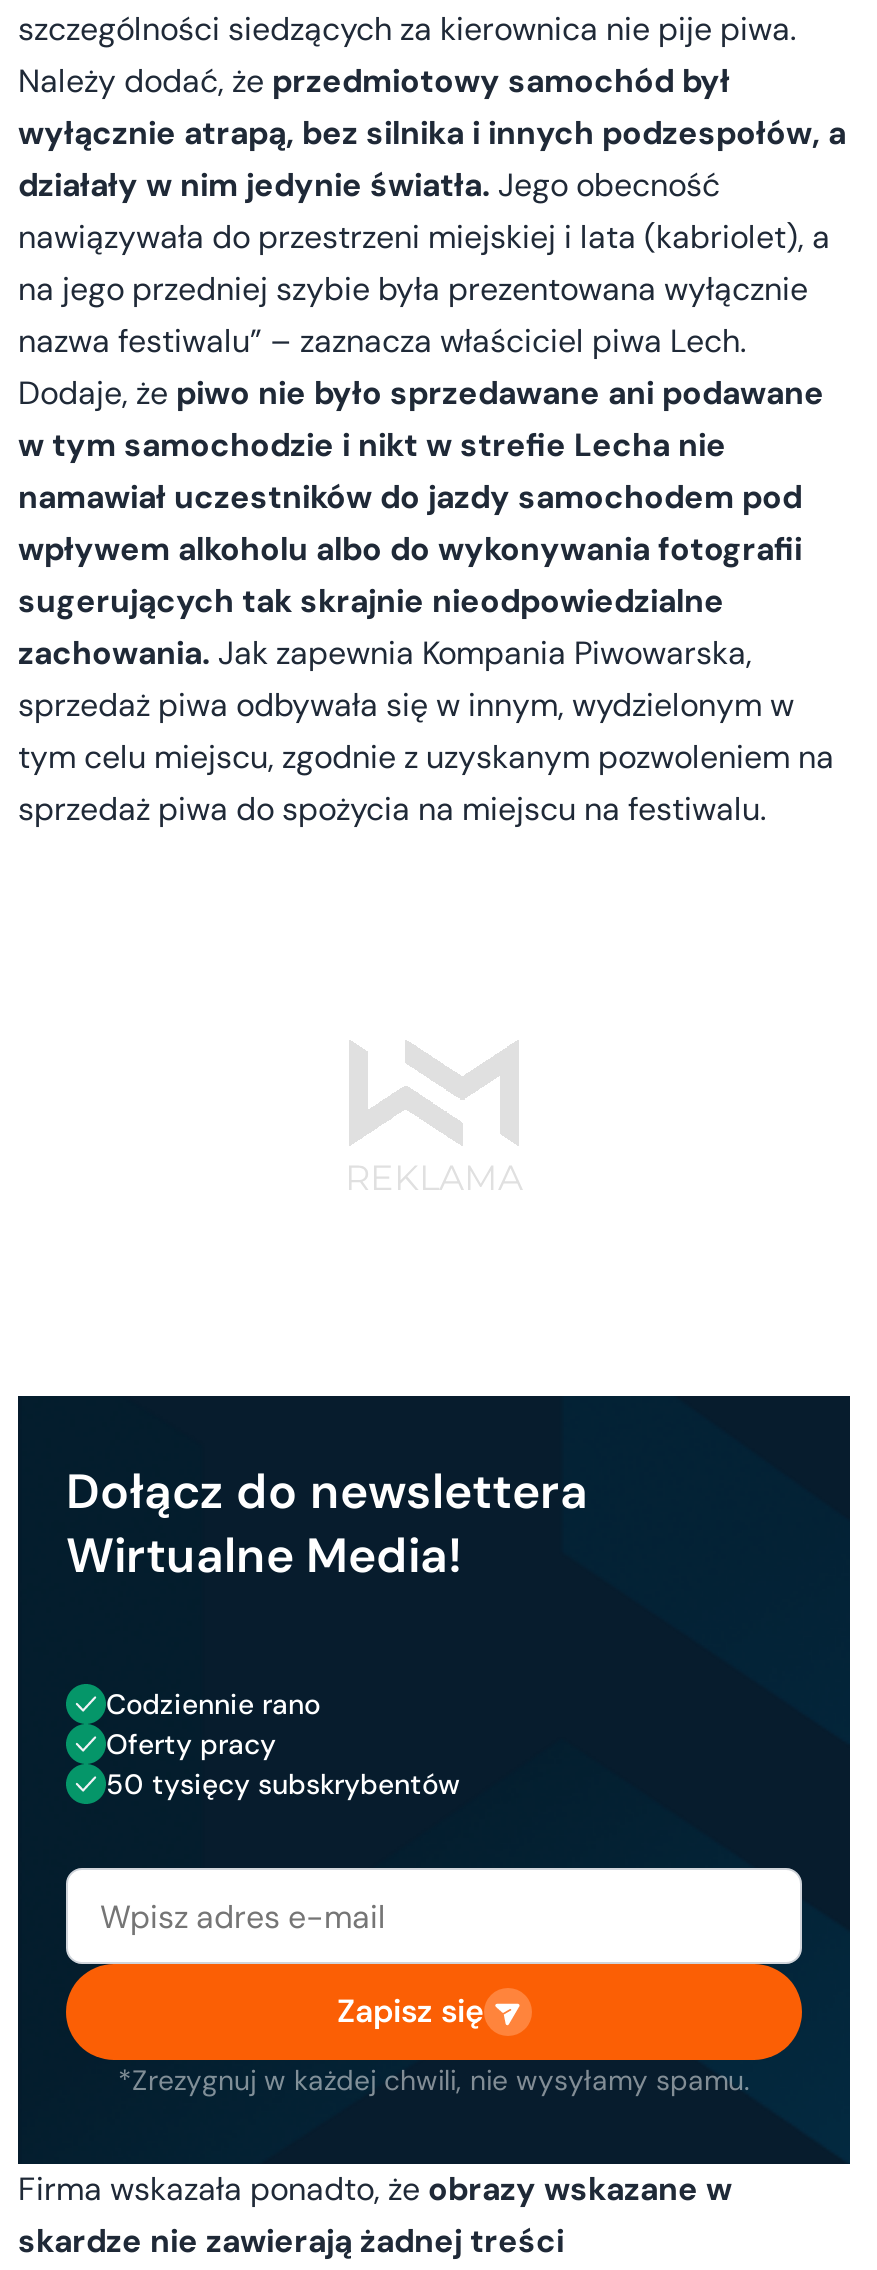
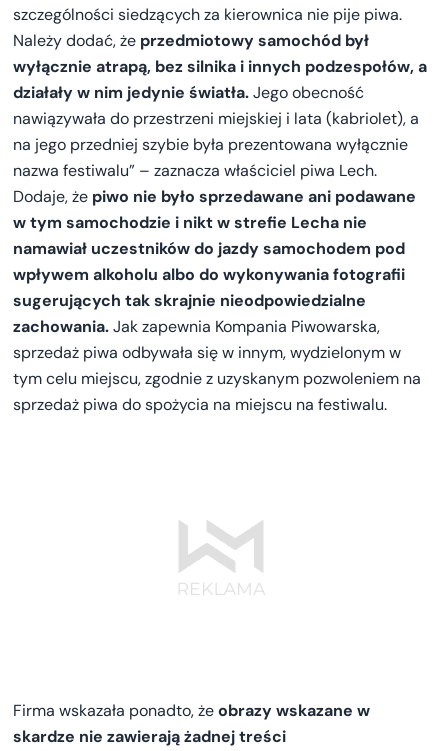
[16,1394,852,2166] [image] | Dołącz do newslettera | Wirtualne Media! | Codziennie rano | Oferty pracy | 50 tysięcy subskrybentów -> none
[118,1991,750,2099] Zapisz się | *Zrezygnuj w każdej chwili, nie wysyłamy spamu. -> none

